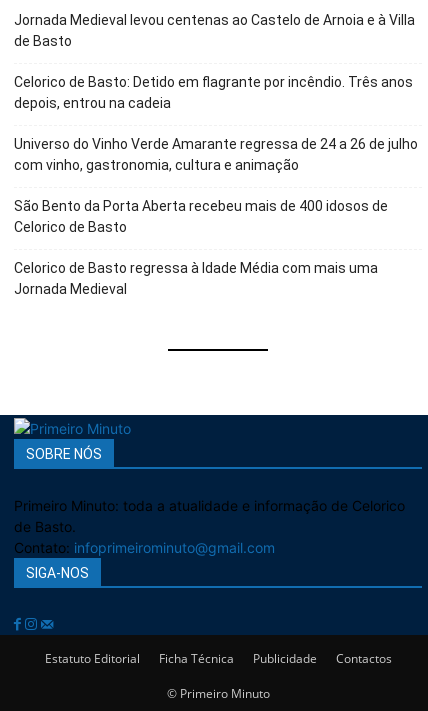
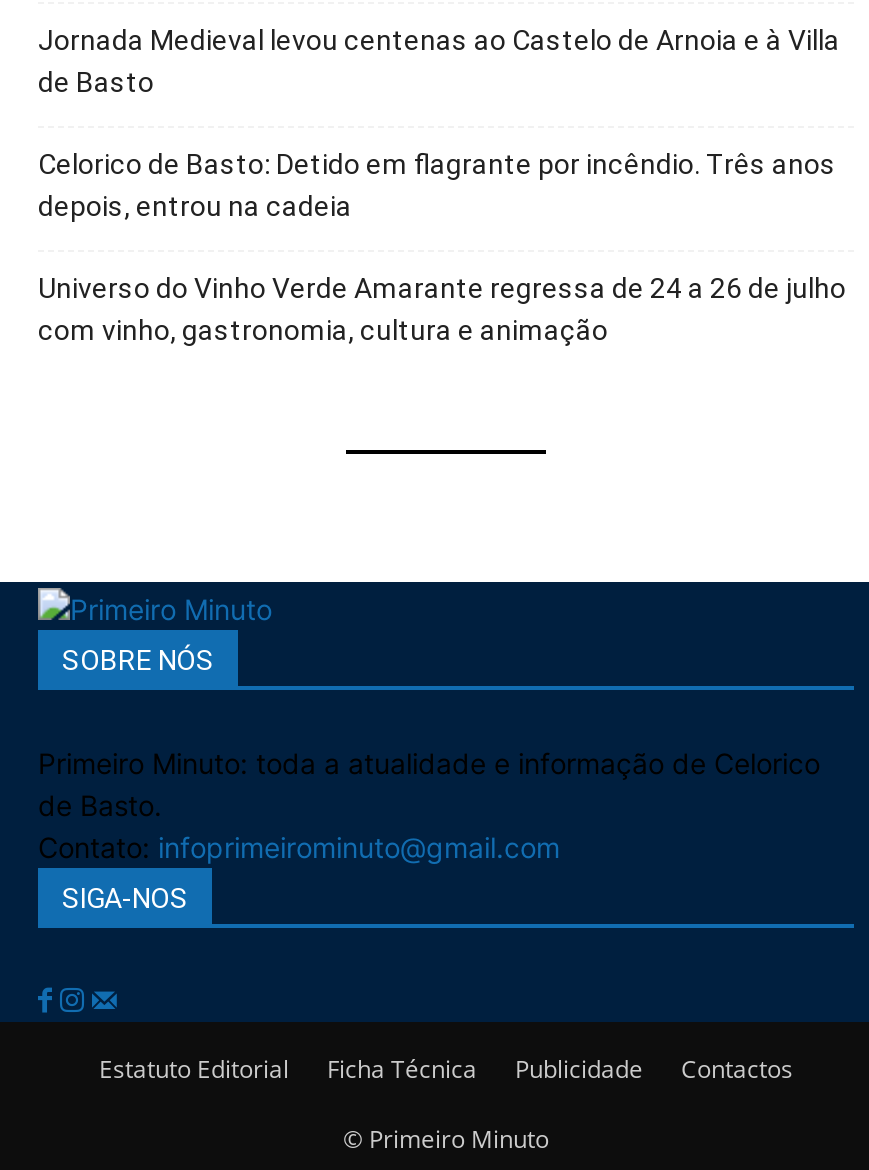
[14,198,388,297] São Bento da Porta Aberta recebeu mais de 400 idosos de | Celorico de Basto | Celorico de Basto regressa à Idade Média com mais uma | Jornada Medieval -> none

